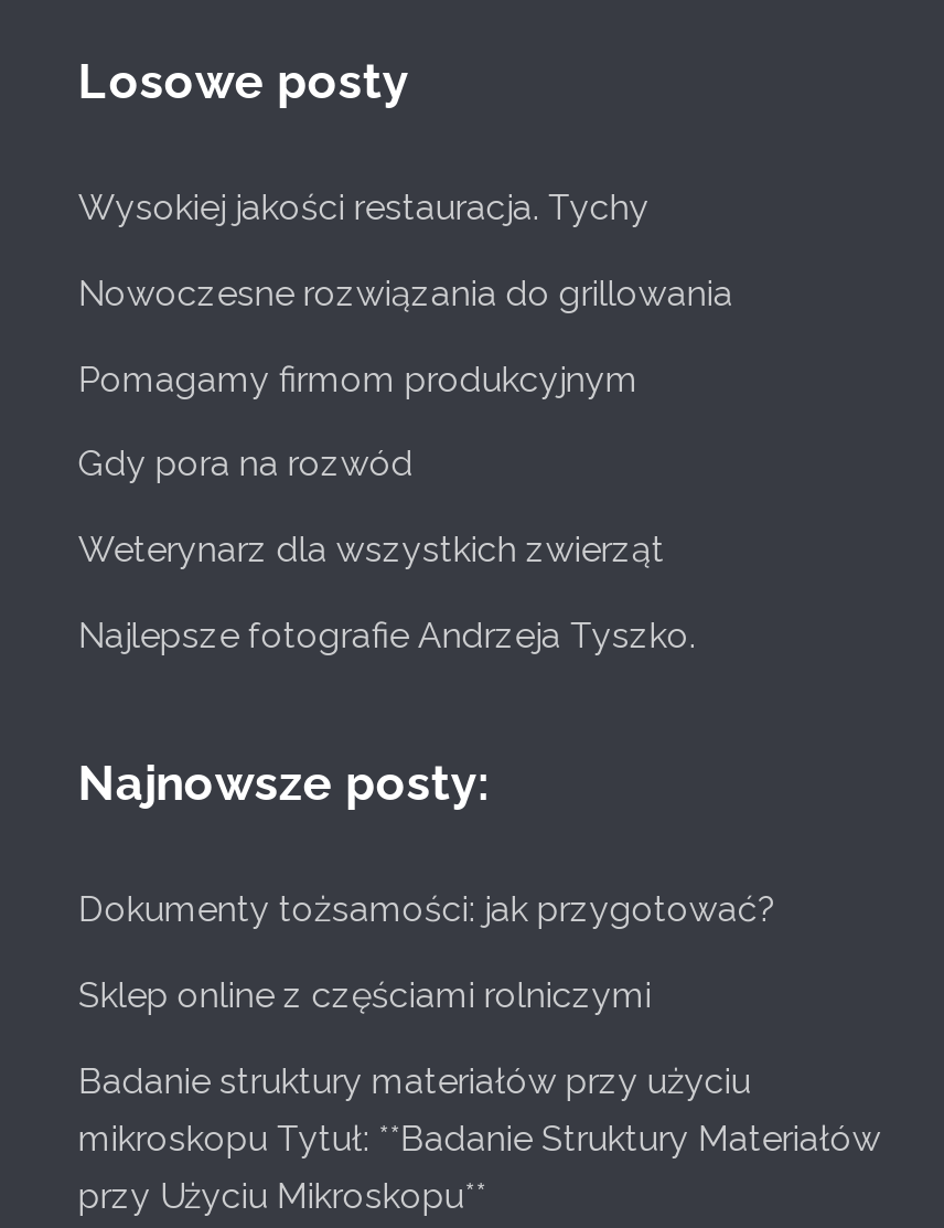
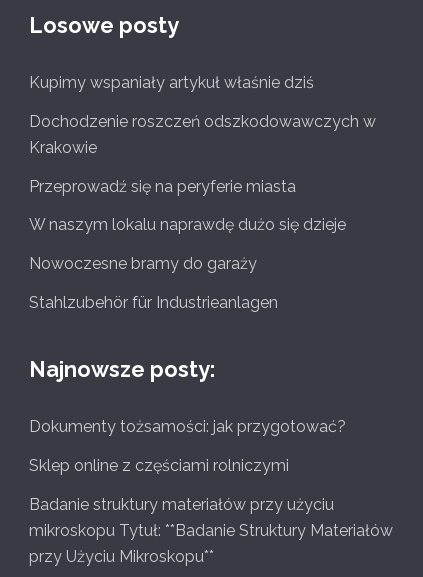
[78,186,649,228] Wysokiej jakości restauracja. Tychy -> [29,73,314,92] Kupimy wspaniały artykuł właśnie dziś
[78,272,733,314] Nowoczesne rozwiązania do grillowania -> [29,112,376,157] Dochodzenie roszczeń odszkodowawczych w | Krakowie
[78,357,638,399] Pomagamy firmom produkcyjnym -> [29,176,296,195] Przeprowadź się na peryferie miasta
[78,443,413,485] Gdy pora na rozwód -> [29,215,346,234] W naszym lokalu naprawdę dużo się dzieje
[78,529,665,571] Weterynarz dla wszystkich zwierząt -> [29,254,257,273] Nowoczesne bramy do garaży
[78,614,696,656] Najlepsze fotografie Andrzeja Tyszko. -> [29,293,278,312] Stahlzubehör für Industrieanlagen

